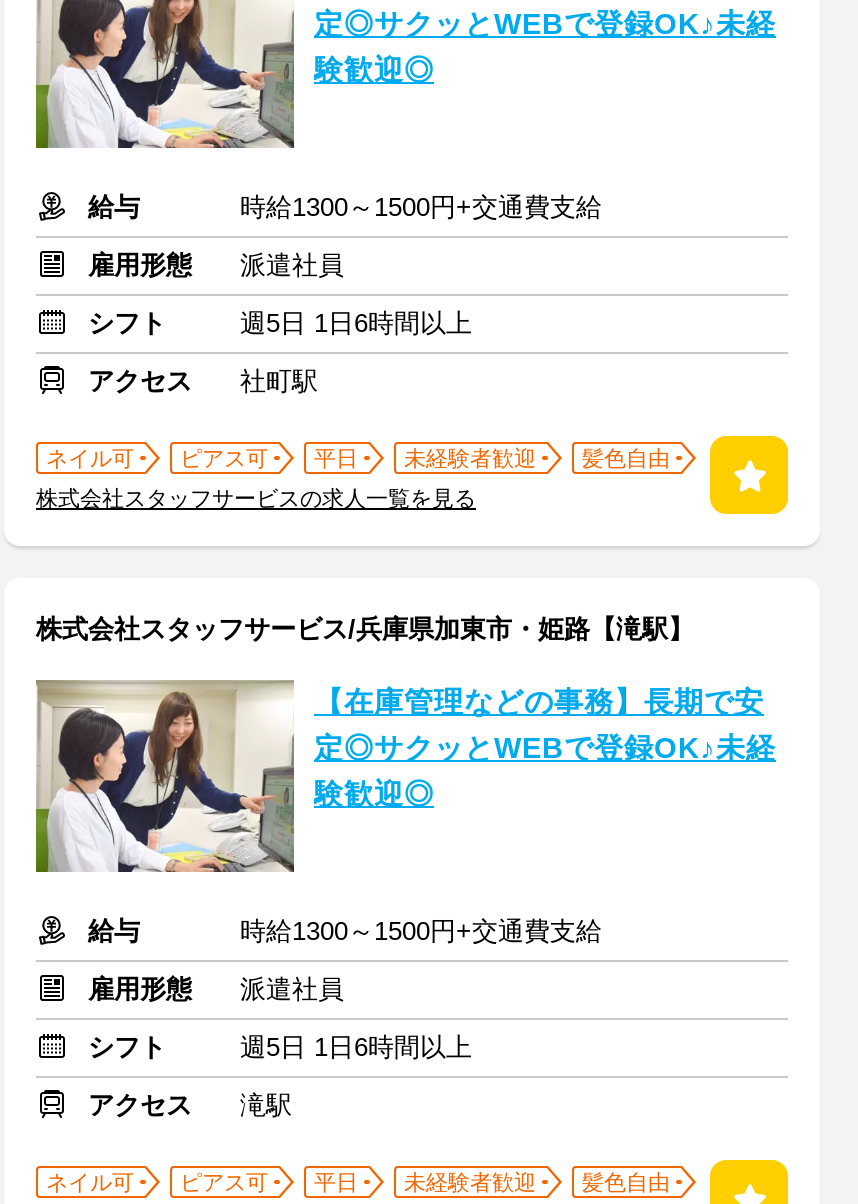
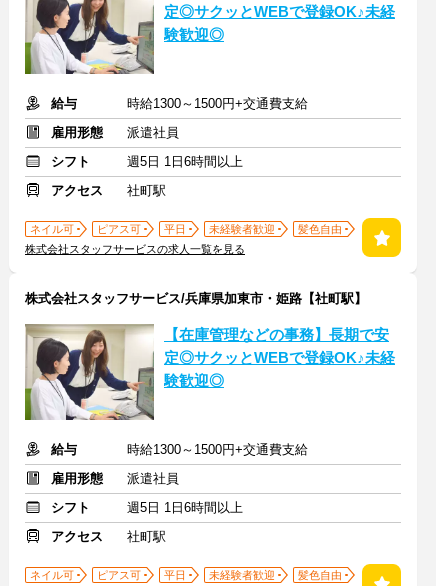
[36,614,694,644] 株式会社スタッフサービス/兵庫県加東市・姫路【滝駅】 -> [25,291,367,306] 株式会社スタッフサービス/兵庫県加東市・姫路【社町駅】
[240,1090,292,1120] 滝駅 -> [127,529,166,544] 社町駅

